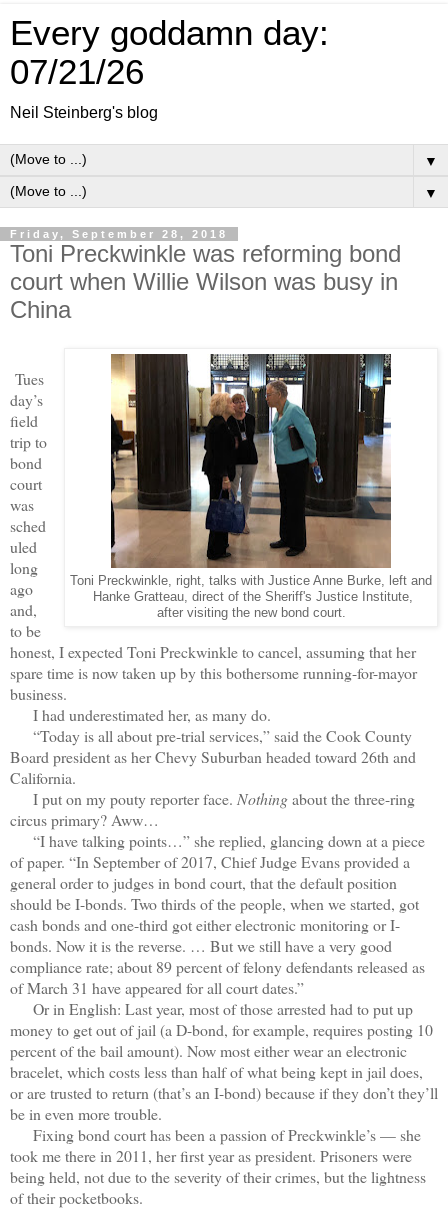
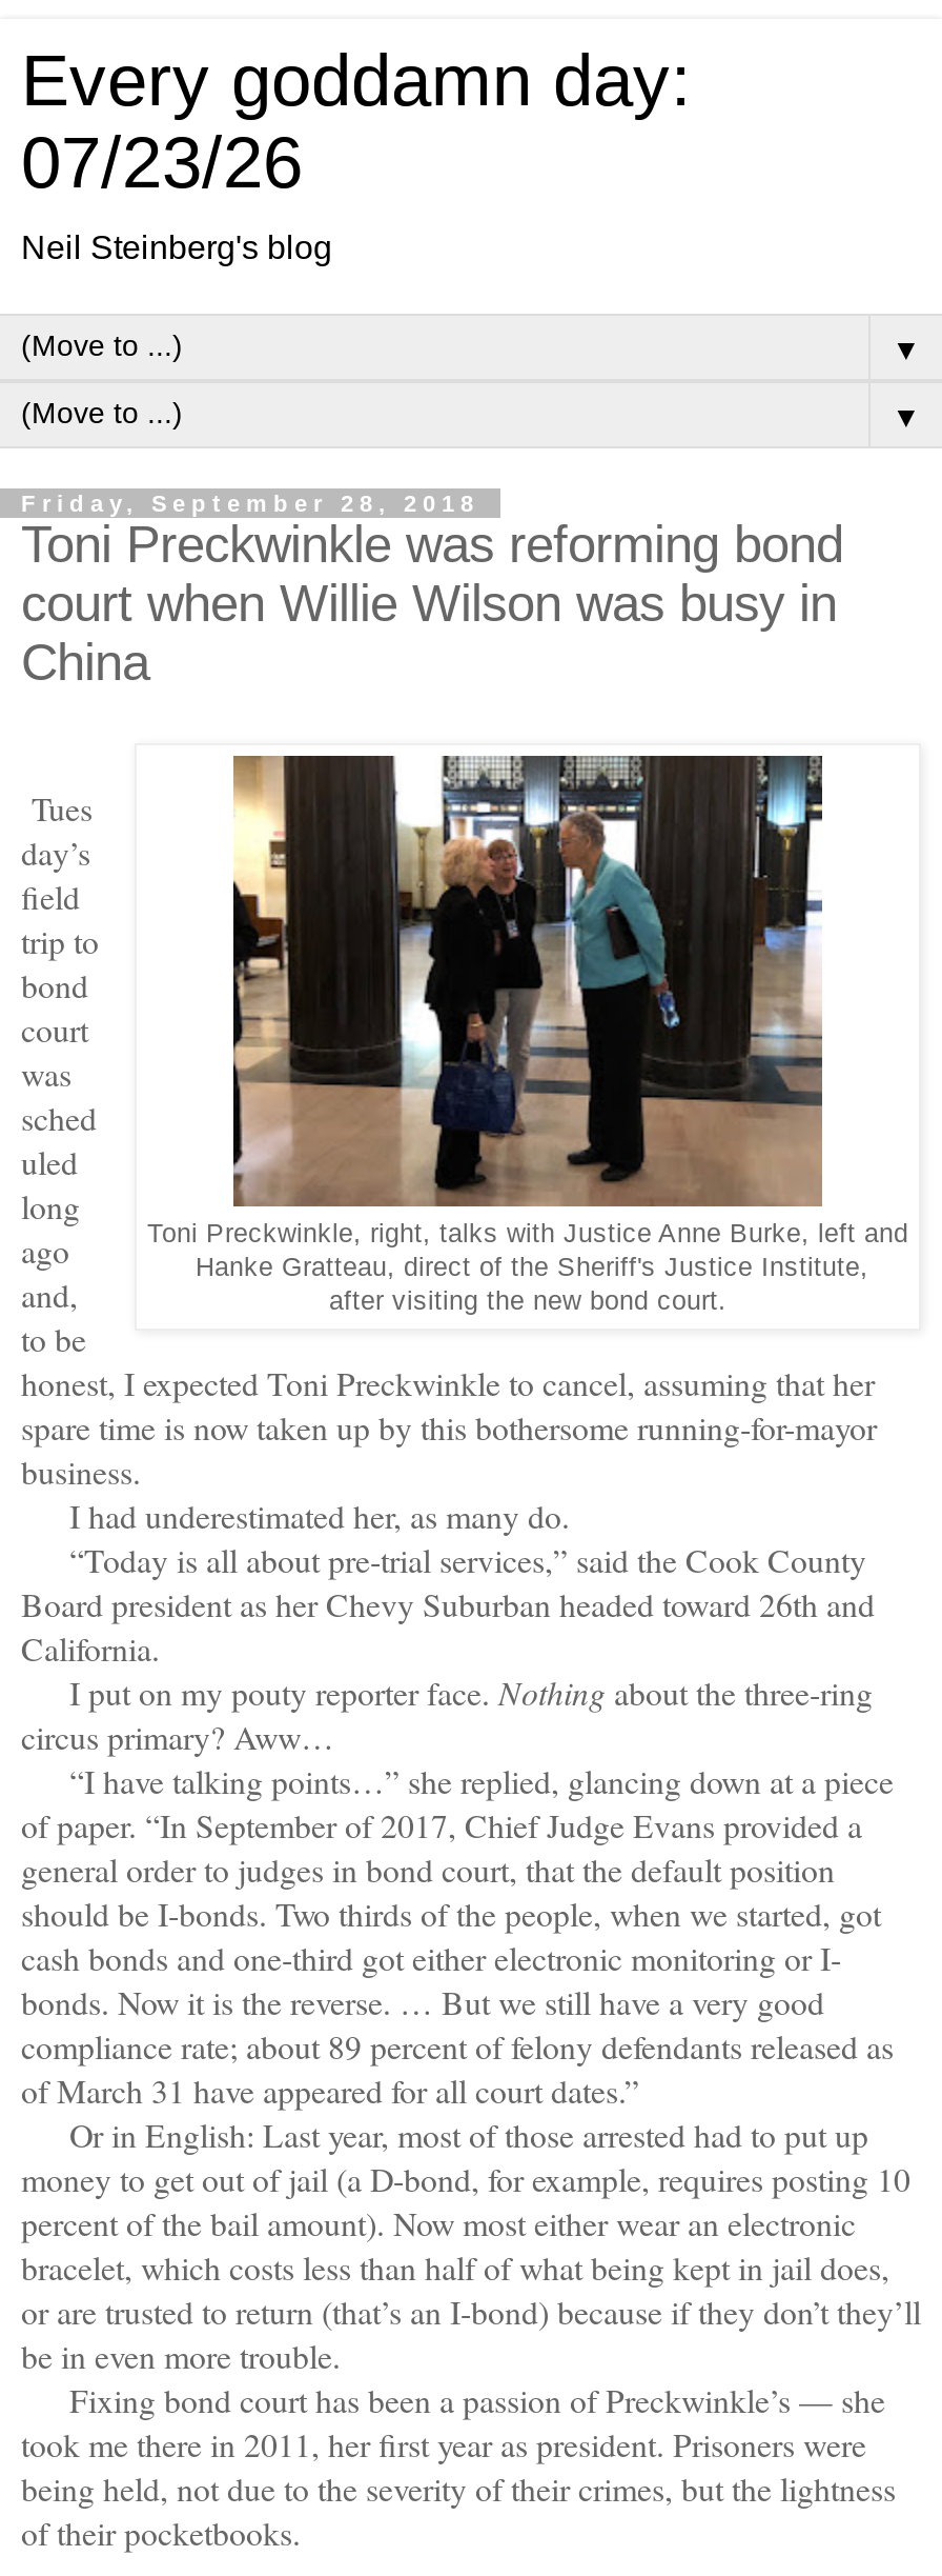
[10,53,144,91] 07/21/26 -> [21,122,303,202] 07/23/26

